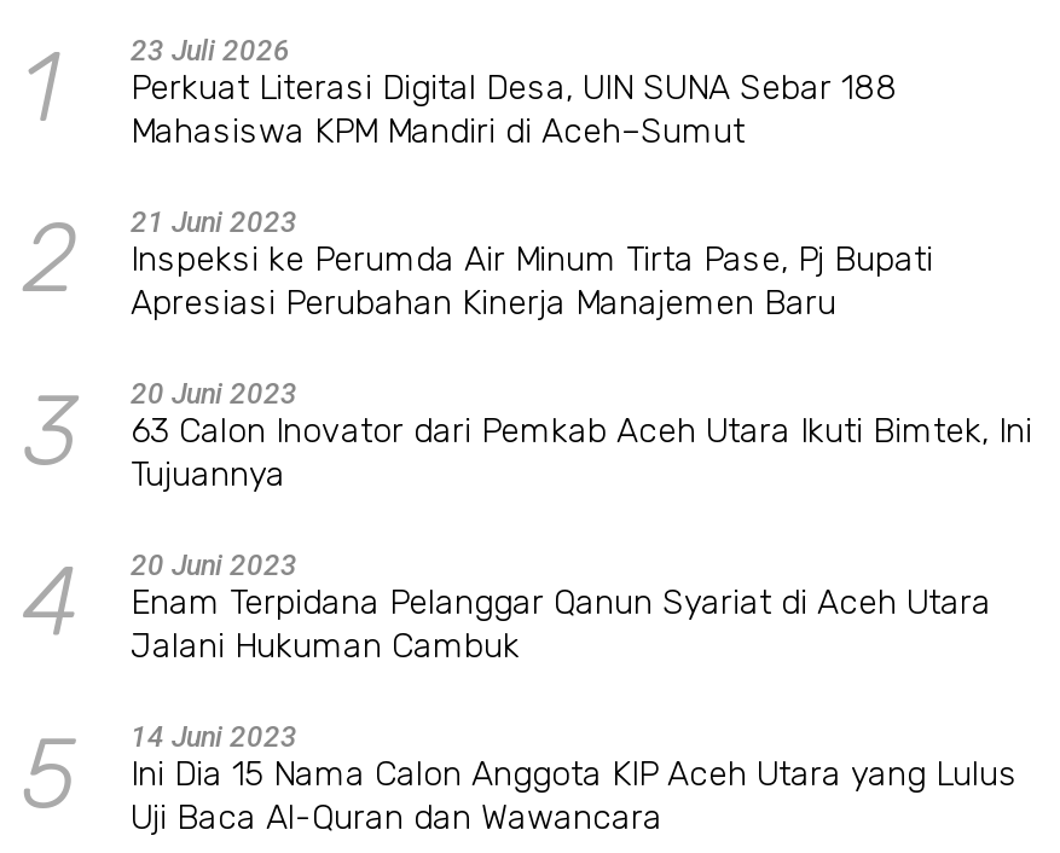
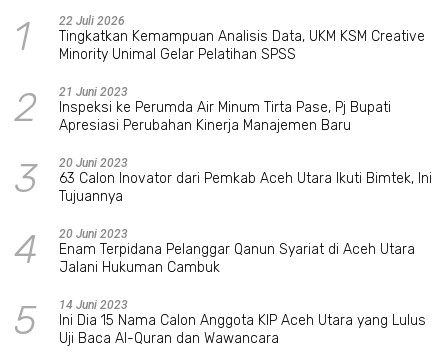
[131,33,897,151] 23 Juli 2026 | Perkuat Literasi Digital Desa, UIN SUNA Sebar 188 | Mahasiswa KPM Mandiri di Aceh–Sumut -> [59,14,425,63] 22 Juli 2026 | Tingkatkan Kemampuan Analisis Data, UKM KSM Creative | Minority Unimal Gelar Pelatihan SPSS

